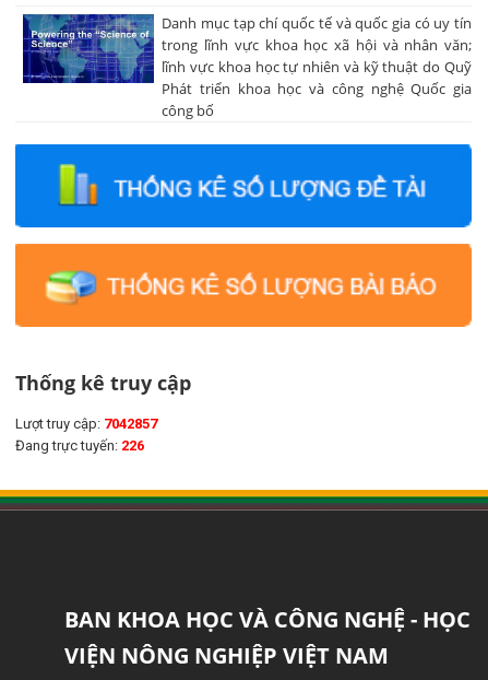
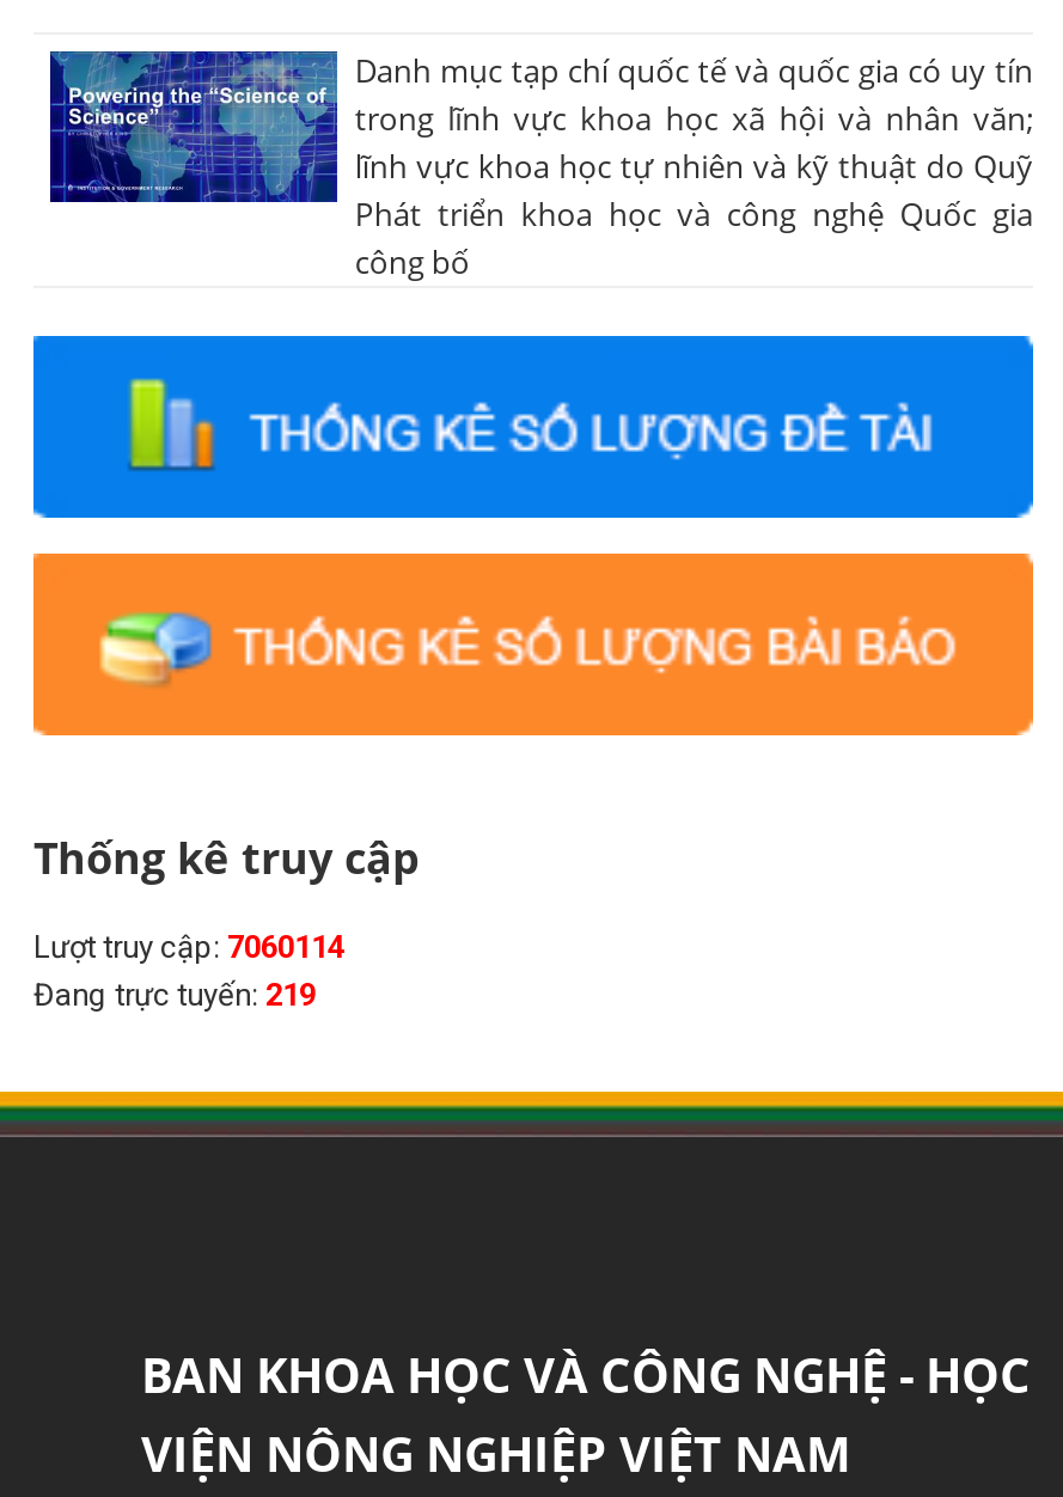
[15,415,157,432] Lượt truy cập: 7042857 -> [33,928,344,964] Lượt truy cập: 7060114
[15,437,144,453] Đang trực tuyến: 226 -> [33,976,316,1012] Đang trực tuyến: 219

